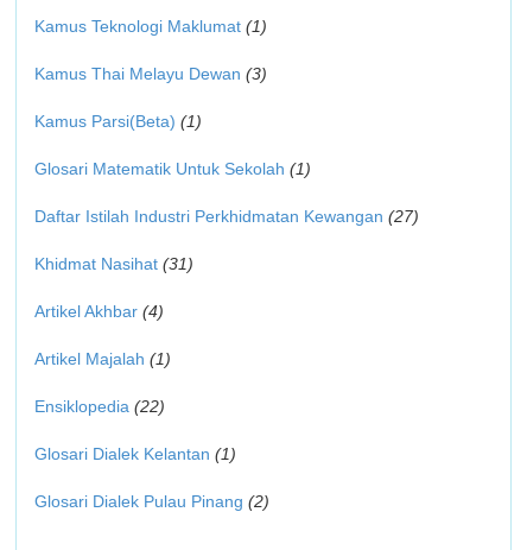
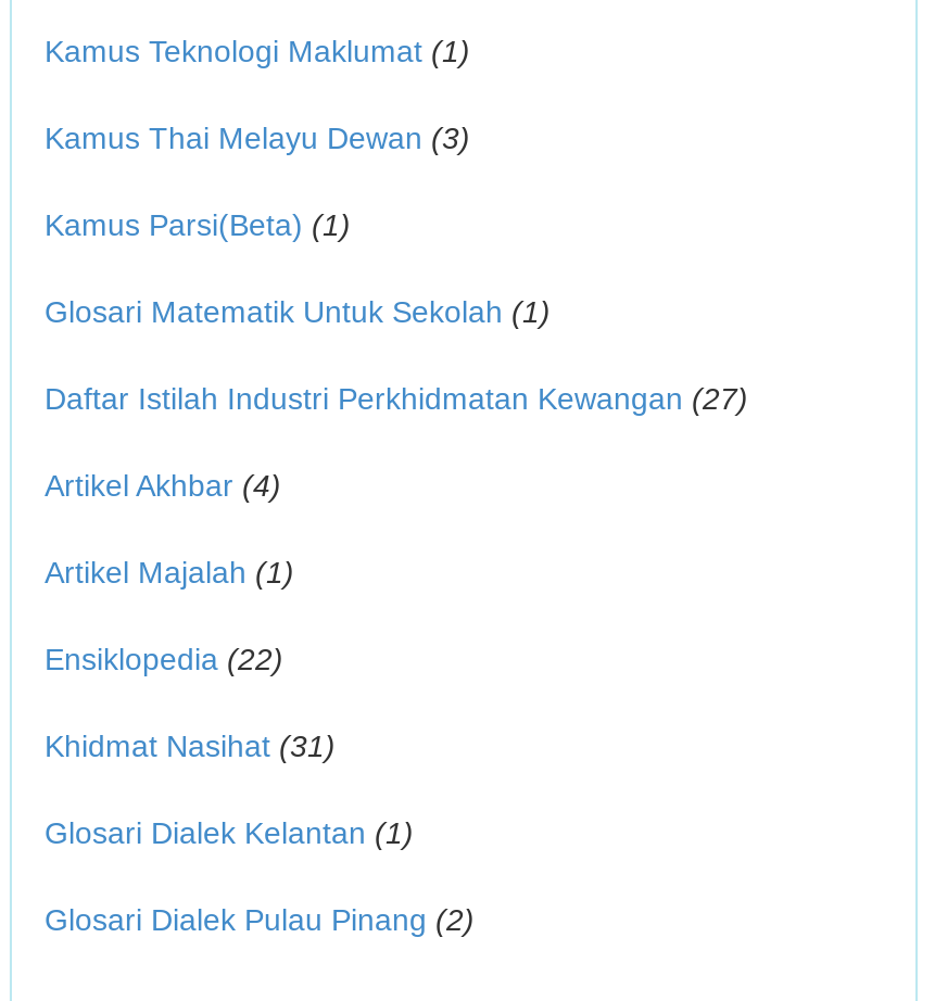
moved [34,254,193,273] -> [45,728,336,763]: Khidmat Nasihat (31)
moved [34,302,171,416] -> [45,468,294,676]: Artikel Akhbar (4) | Artikel Majalah (1) | Ensiklopedia (22)

